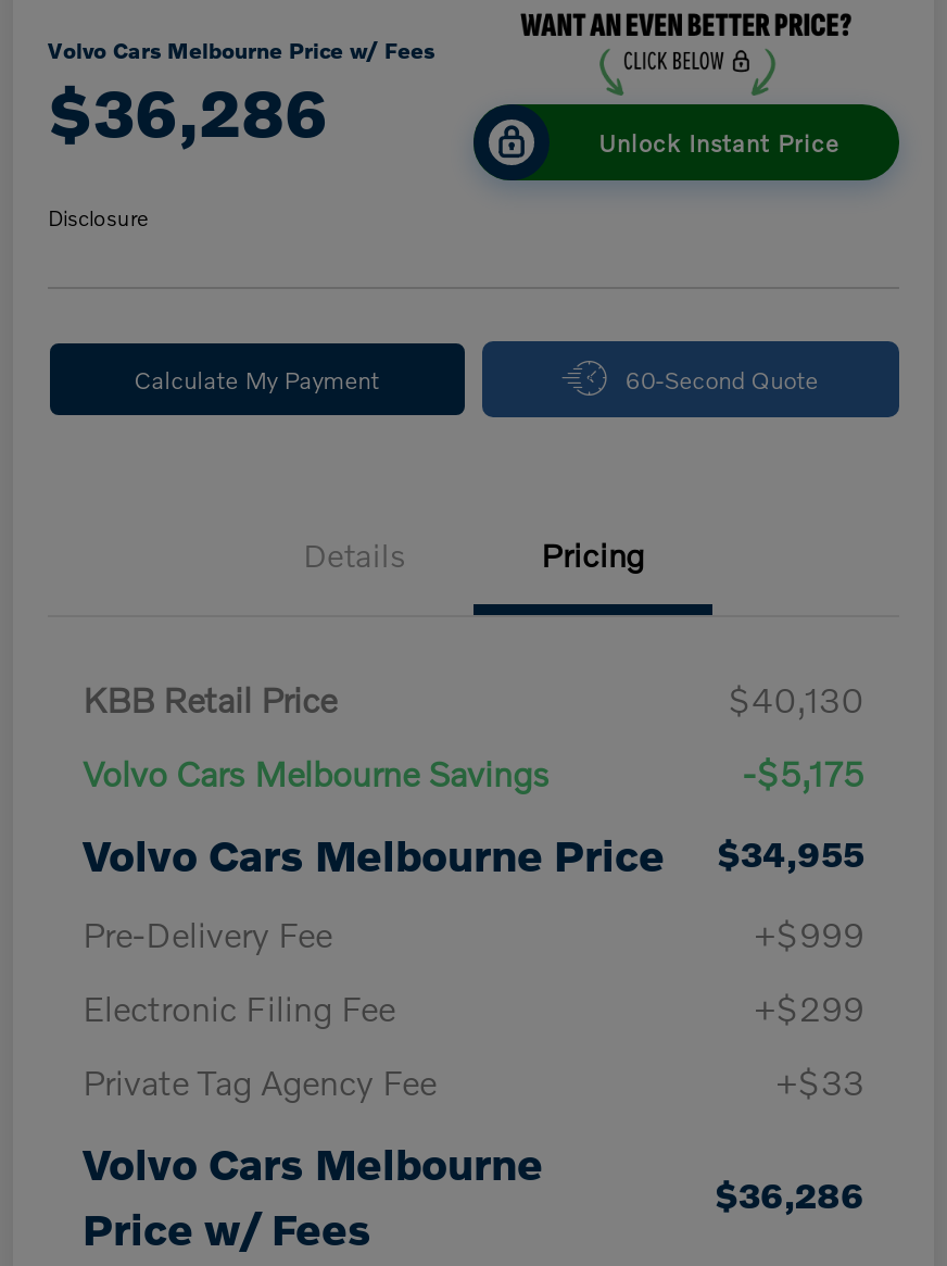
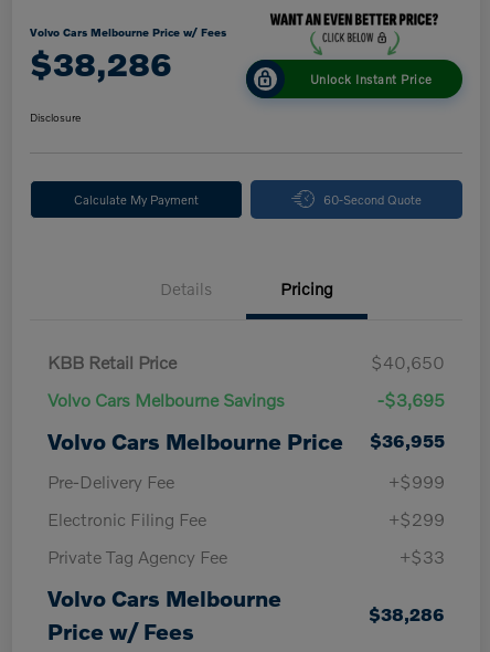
[48,73,328,150] $36,286 -> [30,44,172,83] $38,286
[728,677,864,719] $40,130 -> [371,351,445,372] $40,650
[743,751,864,793] -$5,175 -> [377,389,445,410] -$3,695
[83,827,864,880] Volvo Cars Melbourne Price $34,955 -> [47,427,445,454] Volvo Cars Melbourne Price $36,955
[715,1173,864,1214] $36,286 -> [369,603,445,624] $38,286

